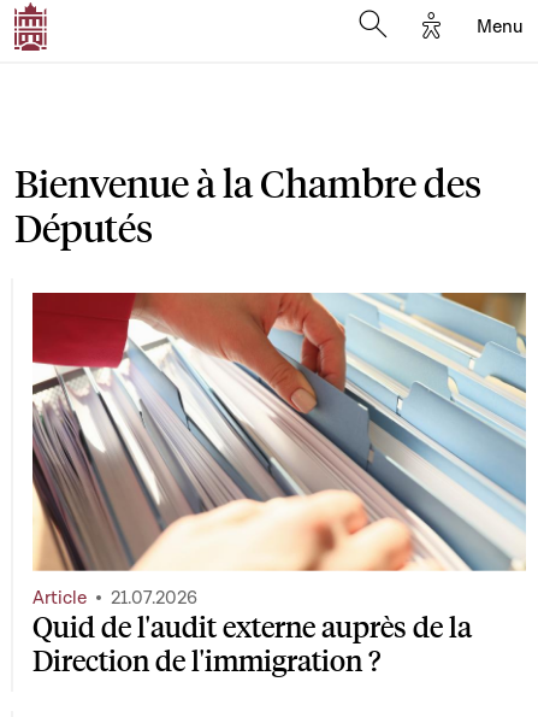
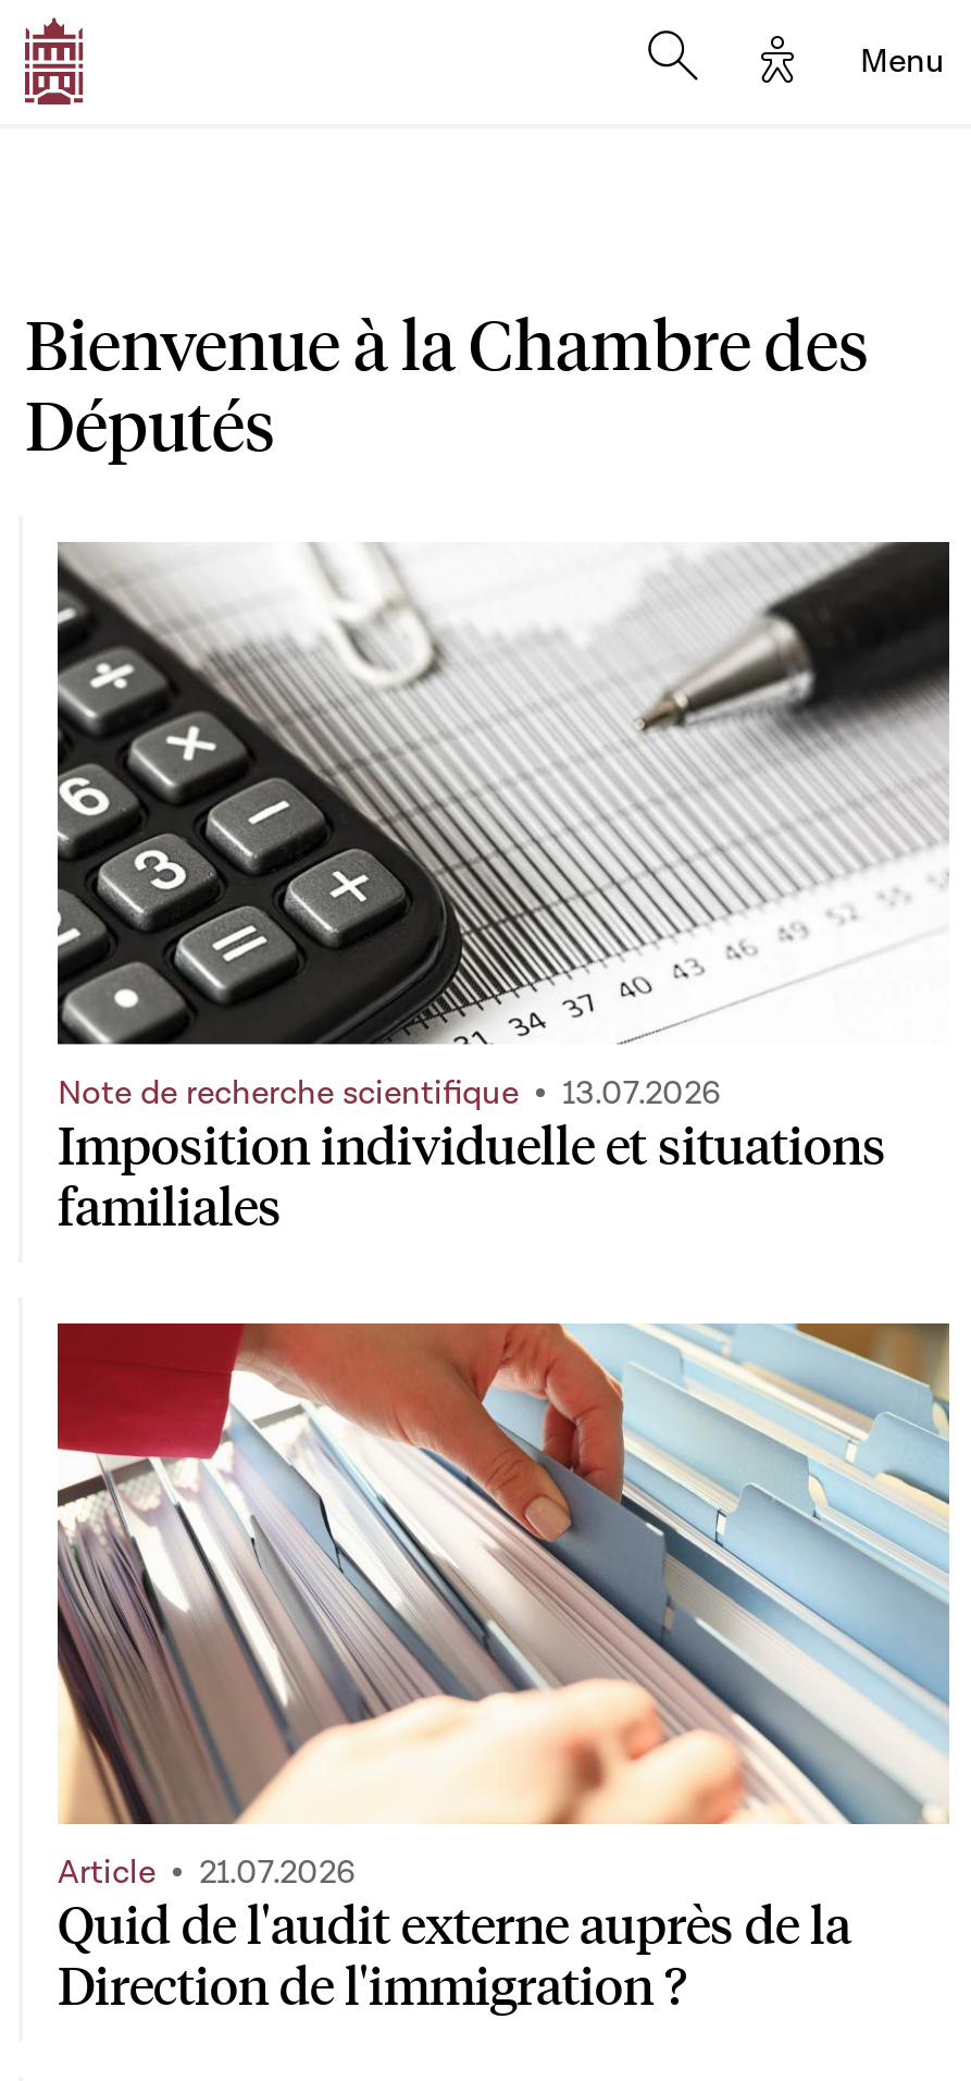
none -> [55,542,951,1114] [image] | Note de recherche scientifique | 13.07.2026
none -> [58,1109,886,1240] Imposition individuelle et situations | familiales

